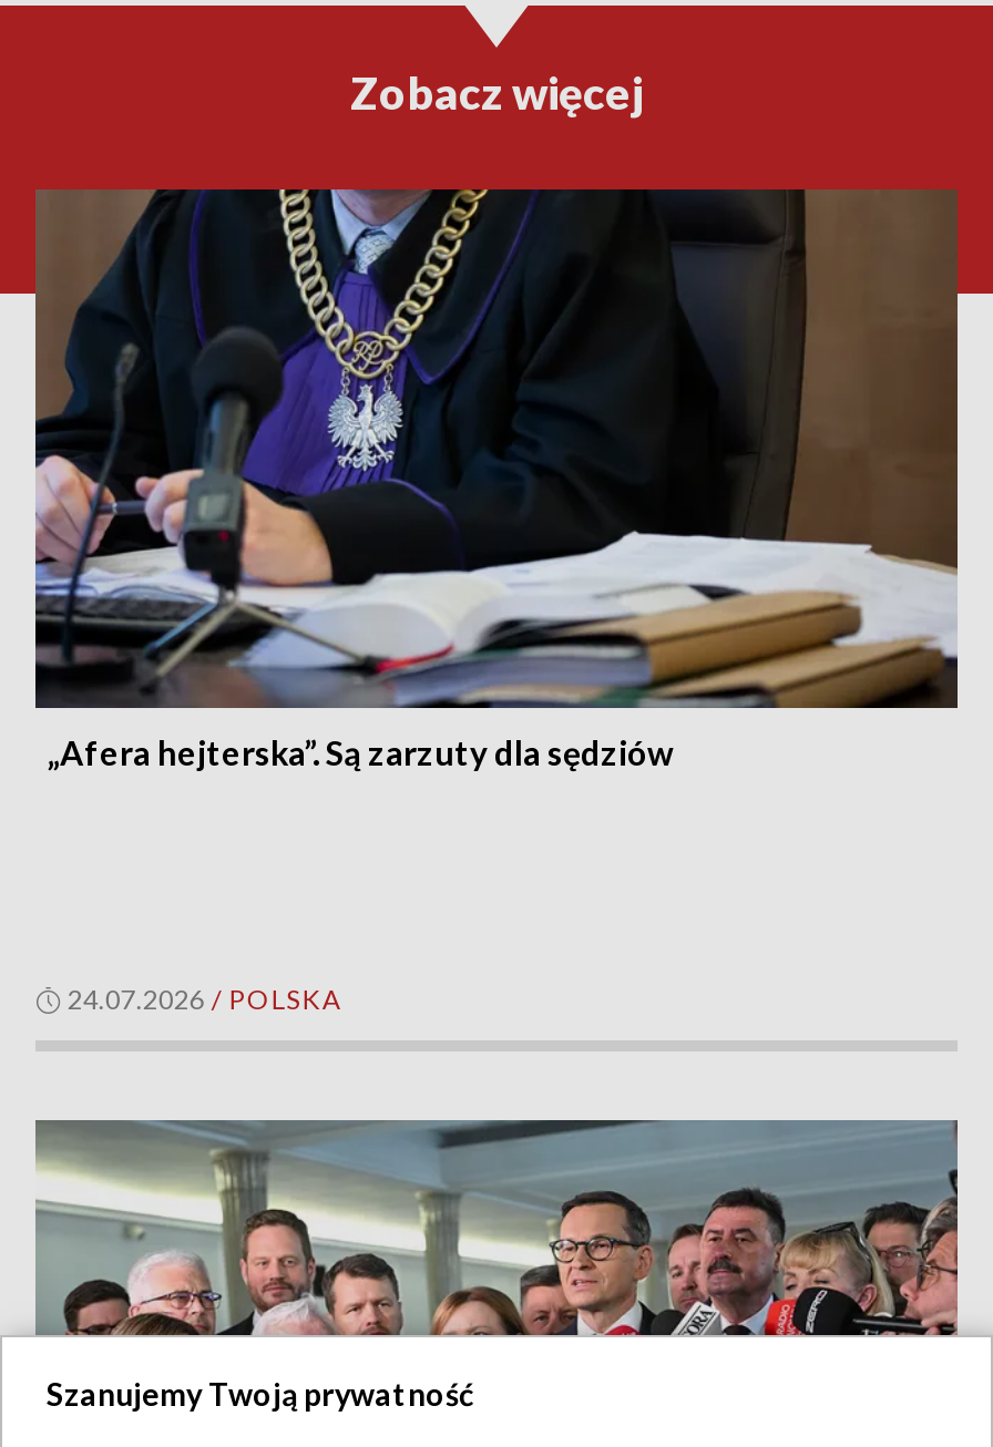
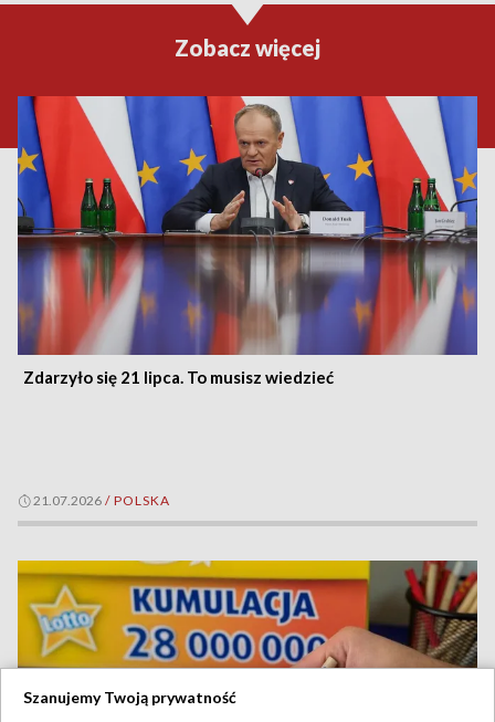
[33,187,960,772] [image] | „Afera hejterska”. Są zarzuty dla sędziów -> [17,95,478,387] [image] | Zdarzyło się 21 lipca. To musisz wiedzieć
[67,983,342,1016] 24.07.2026 / POLSKA -> [34,492,171,509] 21.07.2026 / POLSKA
[33,1118,960,1337] [image] -> [17,559,478,669] [image]

